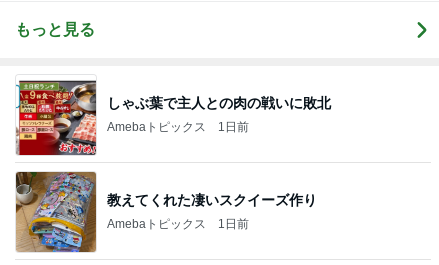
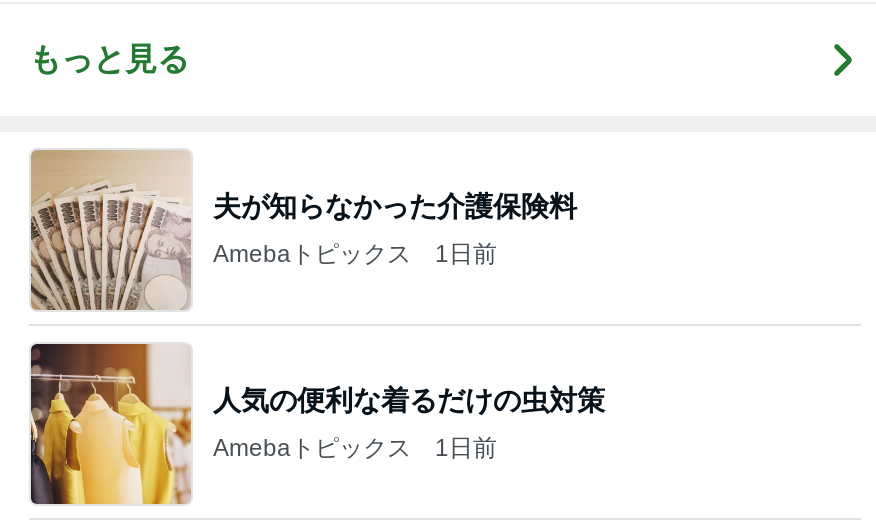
[16,75,331,156] [image] | しゃぶ葉で主人との肉の戦いに敗北 -> [29,148,577,312] [image] | 夫が知らなかった介護保険料
[15,171,317,253] [image] | 教えてくれた凄いスクイーズ作り -> [29,344,605,506] [image] | 人気の便利な着るだけの虫対策

